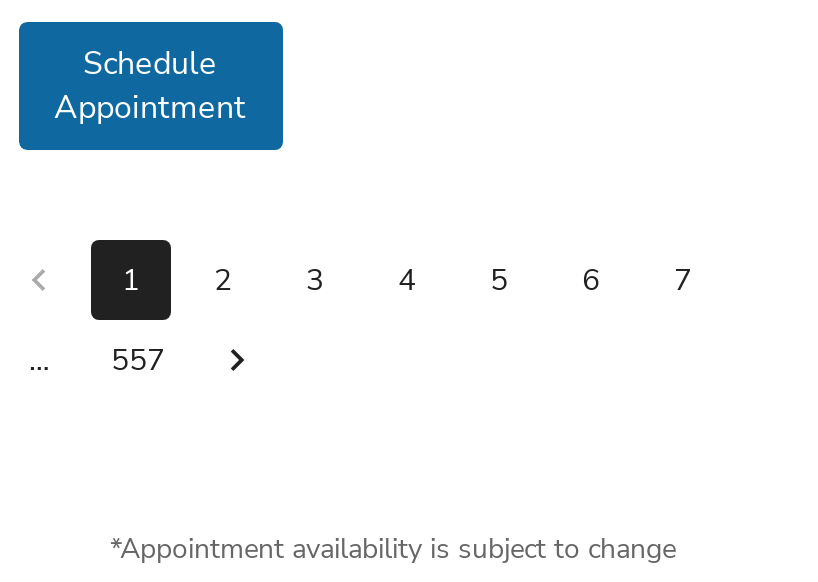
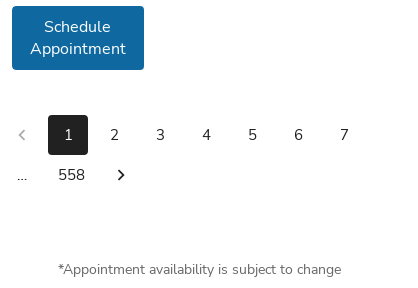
[111,340,165,380] 557 -> [58,165,85,185] 558

